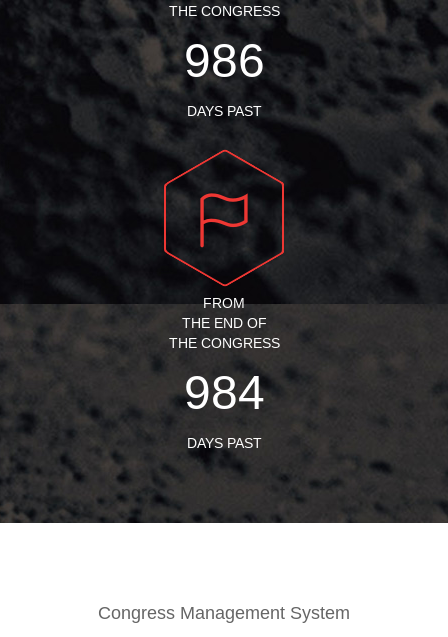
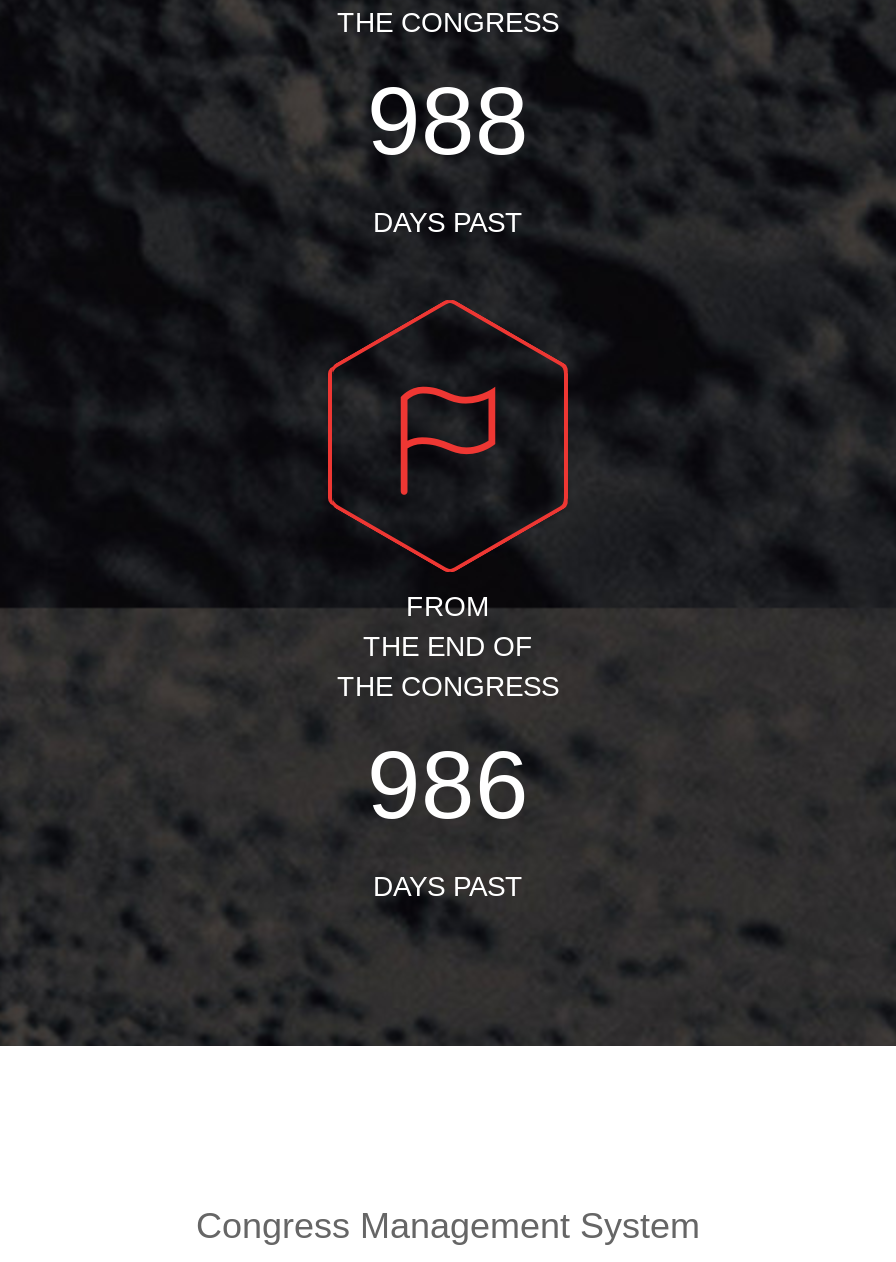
[183,34,264,87] 986 -> [367,68,529,174] 988
[183,366,264,419] 984 -> [367,732,529,838] 986

